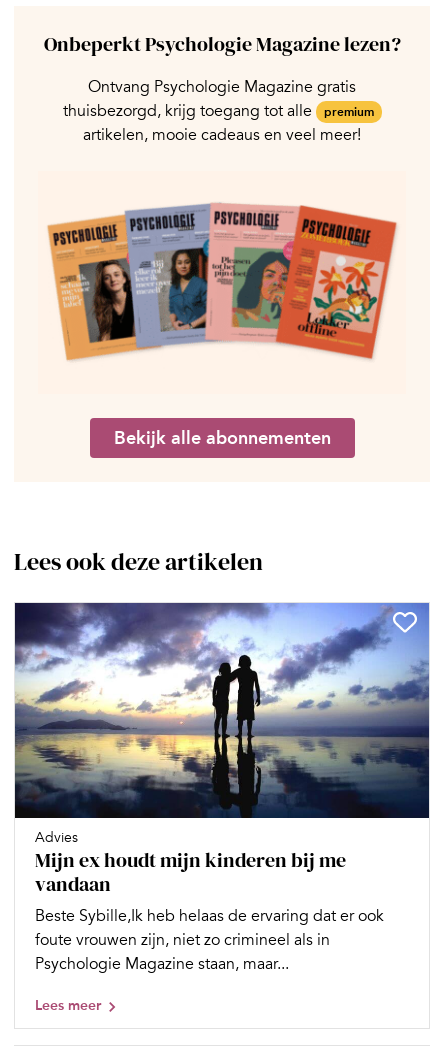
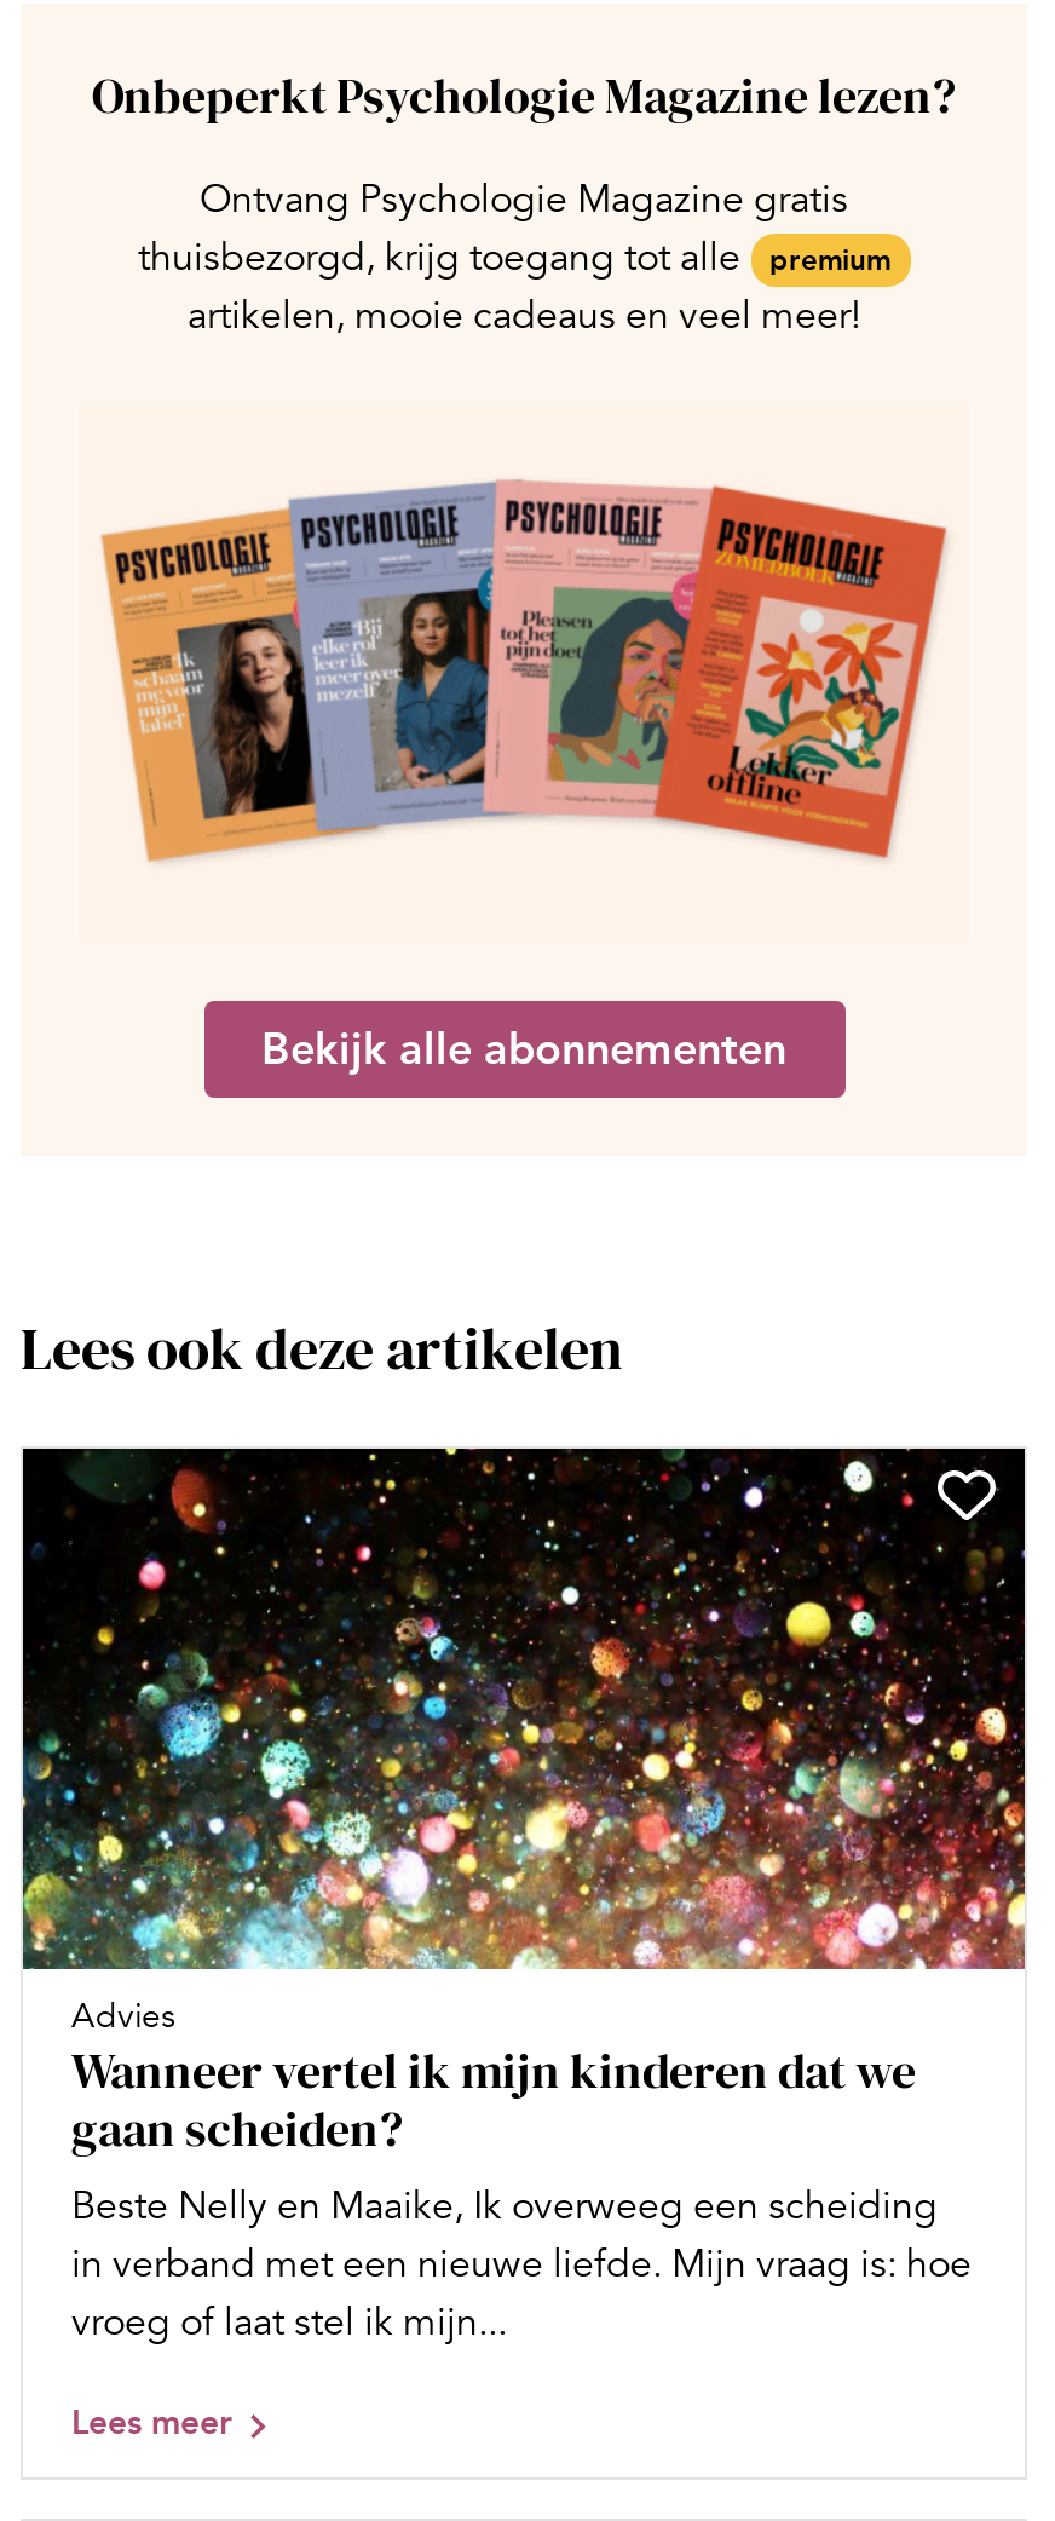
[14,602,430,974] [image] | Mijn ex houdt mijn kinderen bij me | vandaan | Beste Sybille,Ik heb helaas de ervaring dat er ook | foute vrouwen zijn, niet zo crimineel als in | Psychologie Magazine staan, maar... -> [21,1446,1027,2347] [image] | Wanneer vertel ik mijn kinderen dat we | gaan scheiden? | Beste Nelly en Maaike, Ik overweeg een scheiding | in verband met een nieuwe liefde. Mijn vraag is: hoe | vroeg of laat stel ik mijn...

